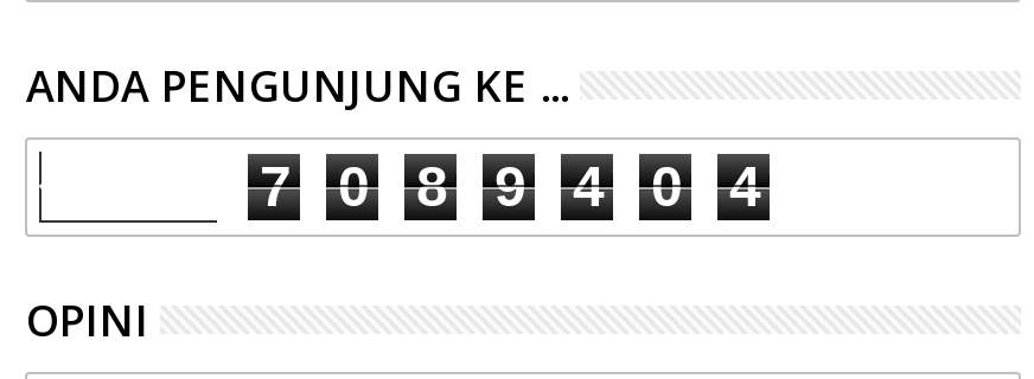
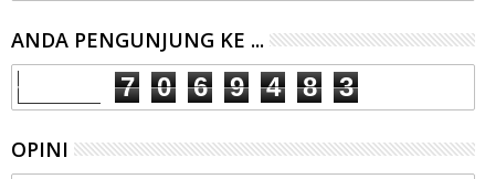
[416,155,447,219] 8 -> [193,72,208,102] 6
[651,155,682,219] 0 -> [303,72,317,102] 8
[729,155,760,219] 4 -> [339,72,354,102] 3

